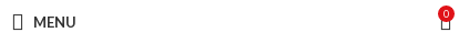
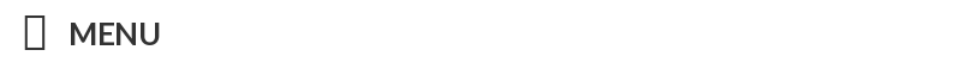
[443,8,448,20] 0 -> none

